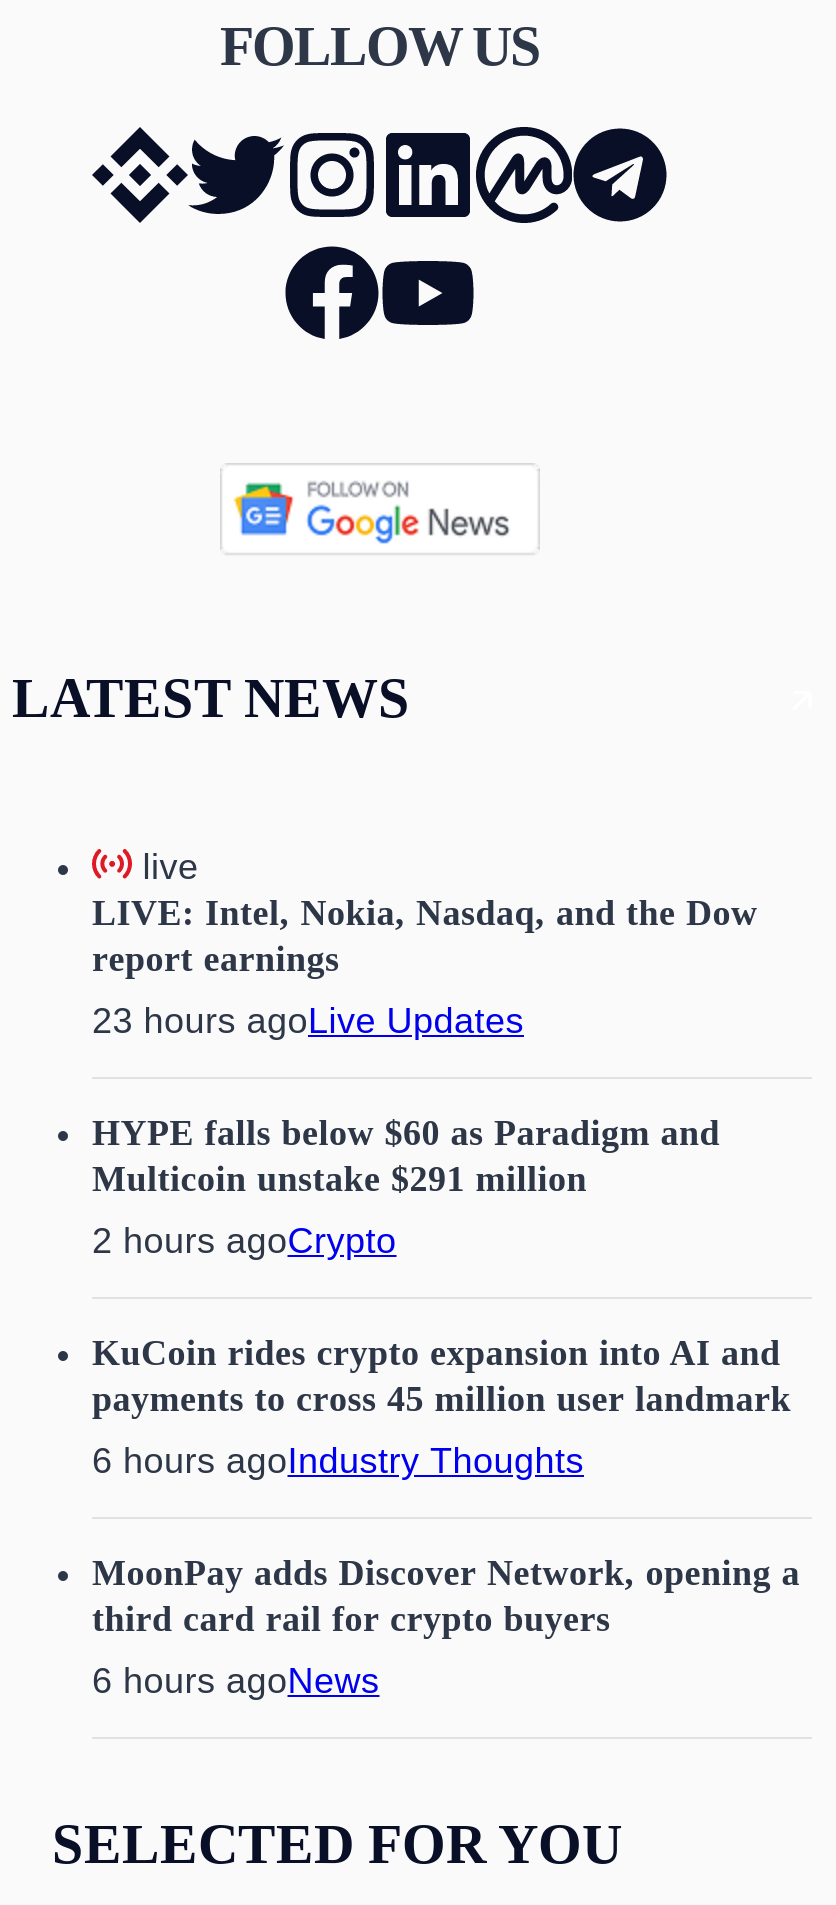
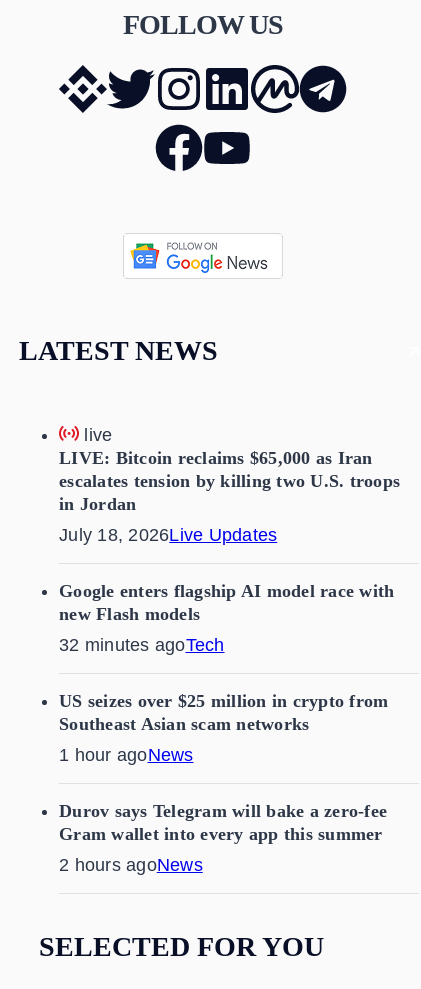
[92,893,758,979] LIVE: Intel, Nokia, Nasdaq, and the Dow | report earnings -> [59,448,400,514] LIVE: Bitcoin reclaims $65,000 as Iran | escalates tension by killing two U.S. troops | in Jordan
[92,1001,524,1041] 23 hours agoLive Updates -> [59,525,277,545] July 18, 2026Live Updates
[92,1113,720,1199] HYPE falls below $60 as Paradigm and | Multicoin unstake $291 million -> [59,581,394,624] Google enters flagship AI model race with | new Flash models
[92,1221,396,1261] 2 hours agoCrypto -> [59,635,224,655] 32 minutes agoTech
[92,1333,791,1419] KuCoin rides crypto expansion into AI and | payments to cross 45 million user landmark -> [59,691,388,734] US seizes over $25 million in crypto from | Southeast Asian scam networks
[92,1441,584,1481] 6 hours agoIndustry Thoughts -> [59,745,193,765] 1 hour agoNews
[92,1553,800,1639] MoonPay adds Discover Network, opening a | third card rail for crypto buyers -> [59,801,387,844] Durov says Telegram will bake a zero-fee | Gram wallet into every app this summer
[92,1661,380,1701] 6 hours agoNews -> [59,855,203,875] 2 hours agoNews

